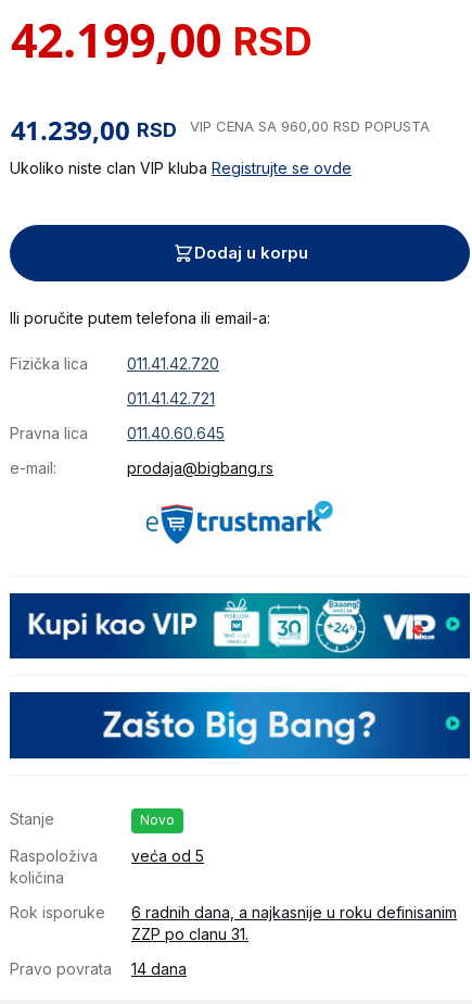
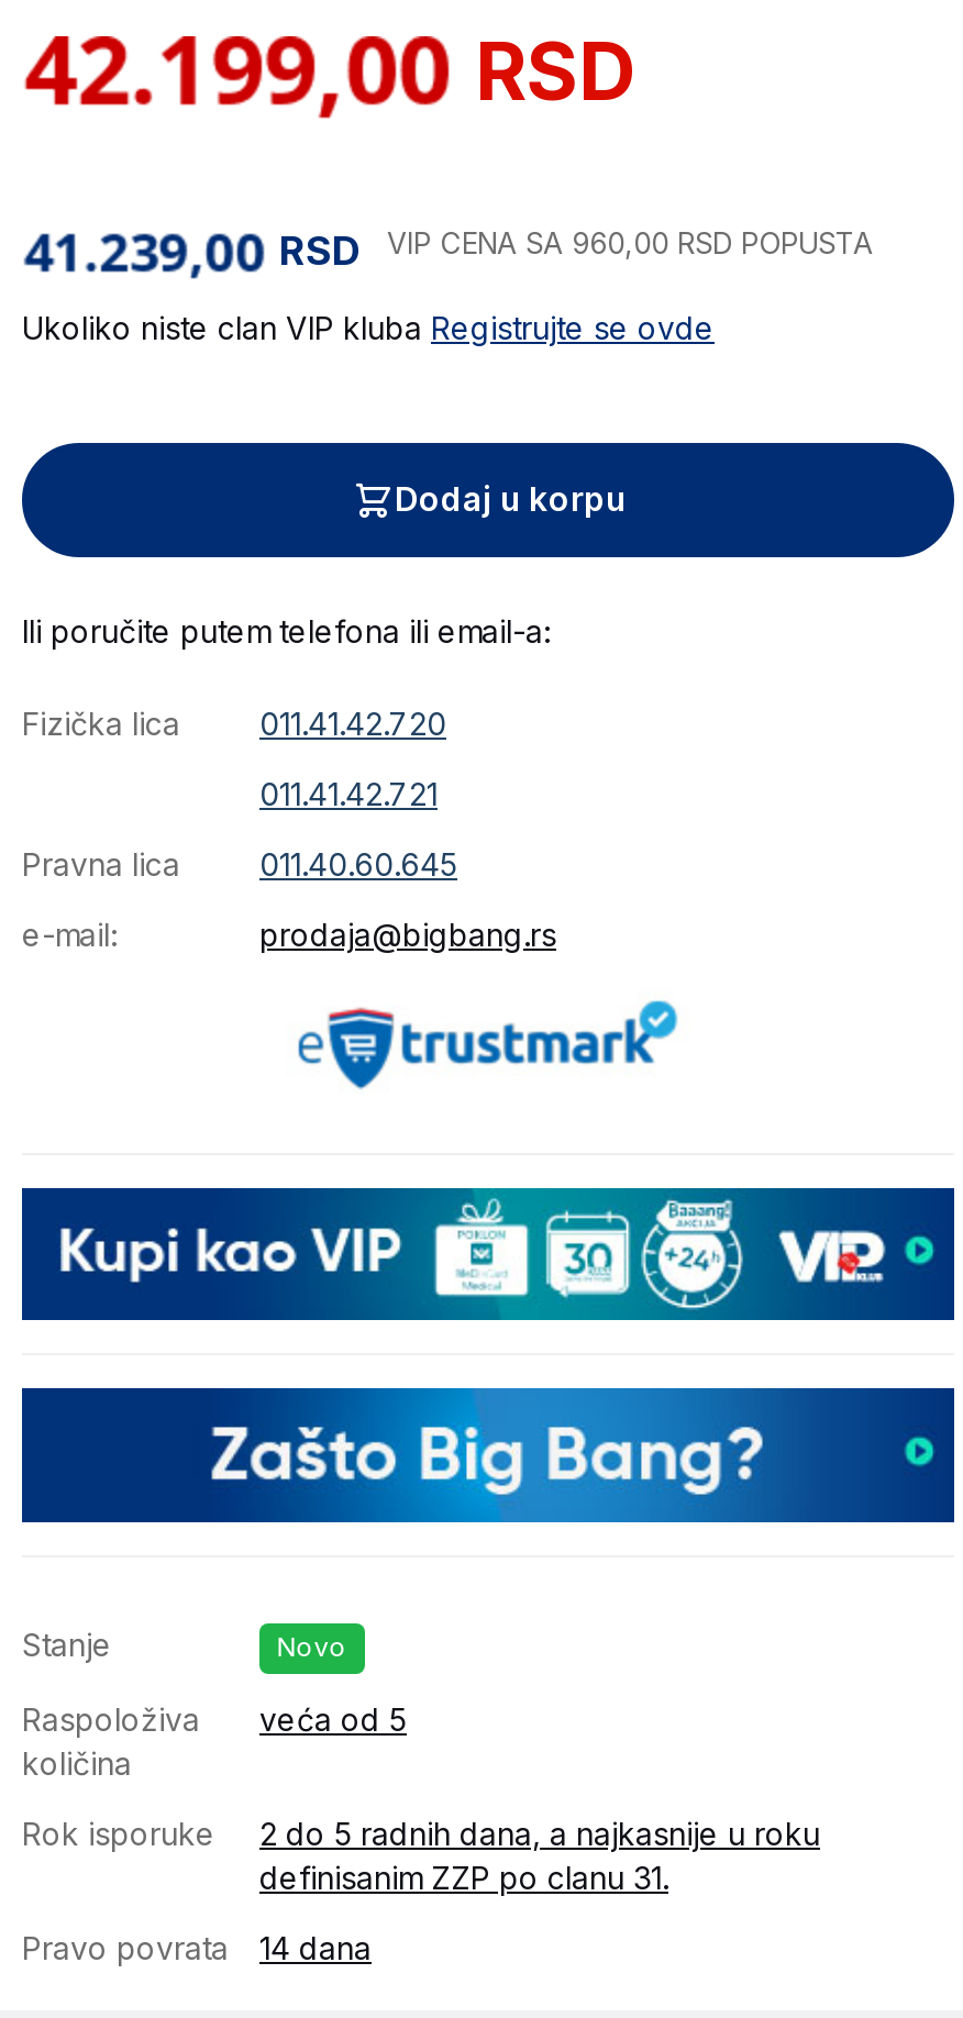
[131,903,457,943] 6 radnih dana, a najkasnije u roku definisanim | ZZP po clanu 31. -> [259,1815,820,1896] 2 do 5 radnih dana, a najkasnije u roku | definisanim ZZP po clanu 31.

